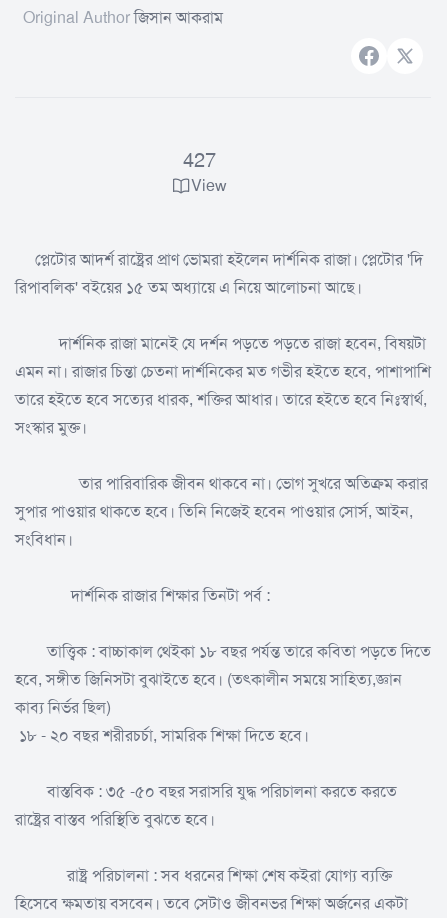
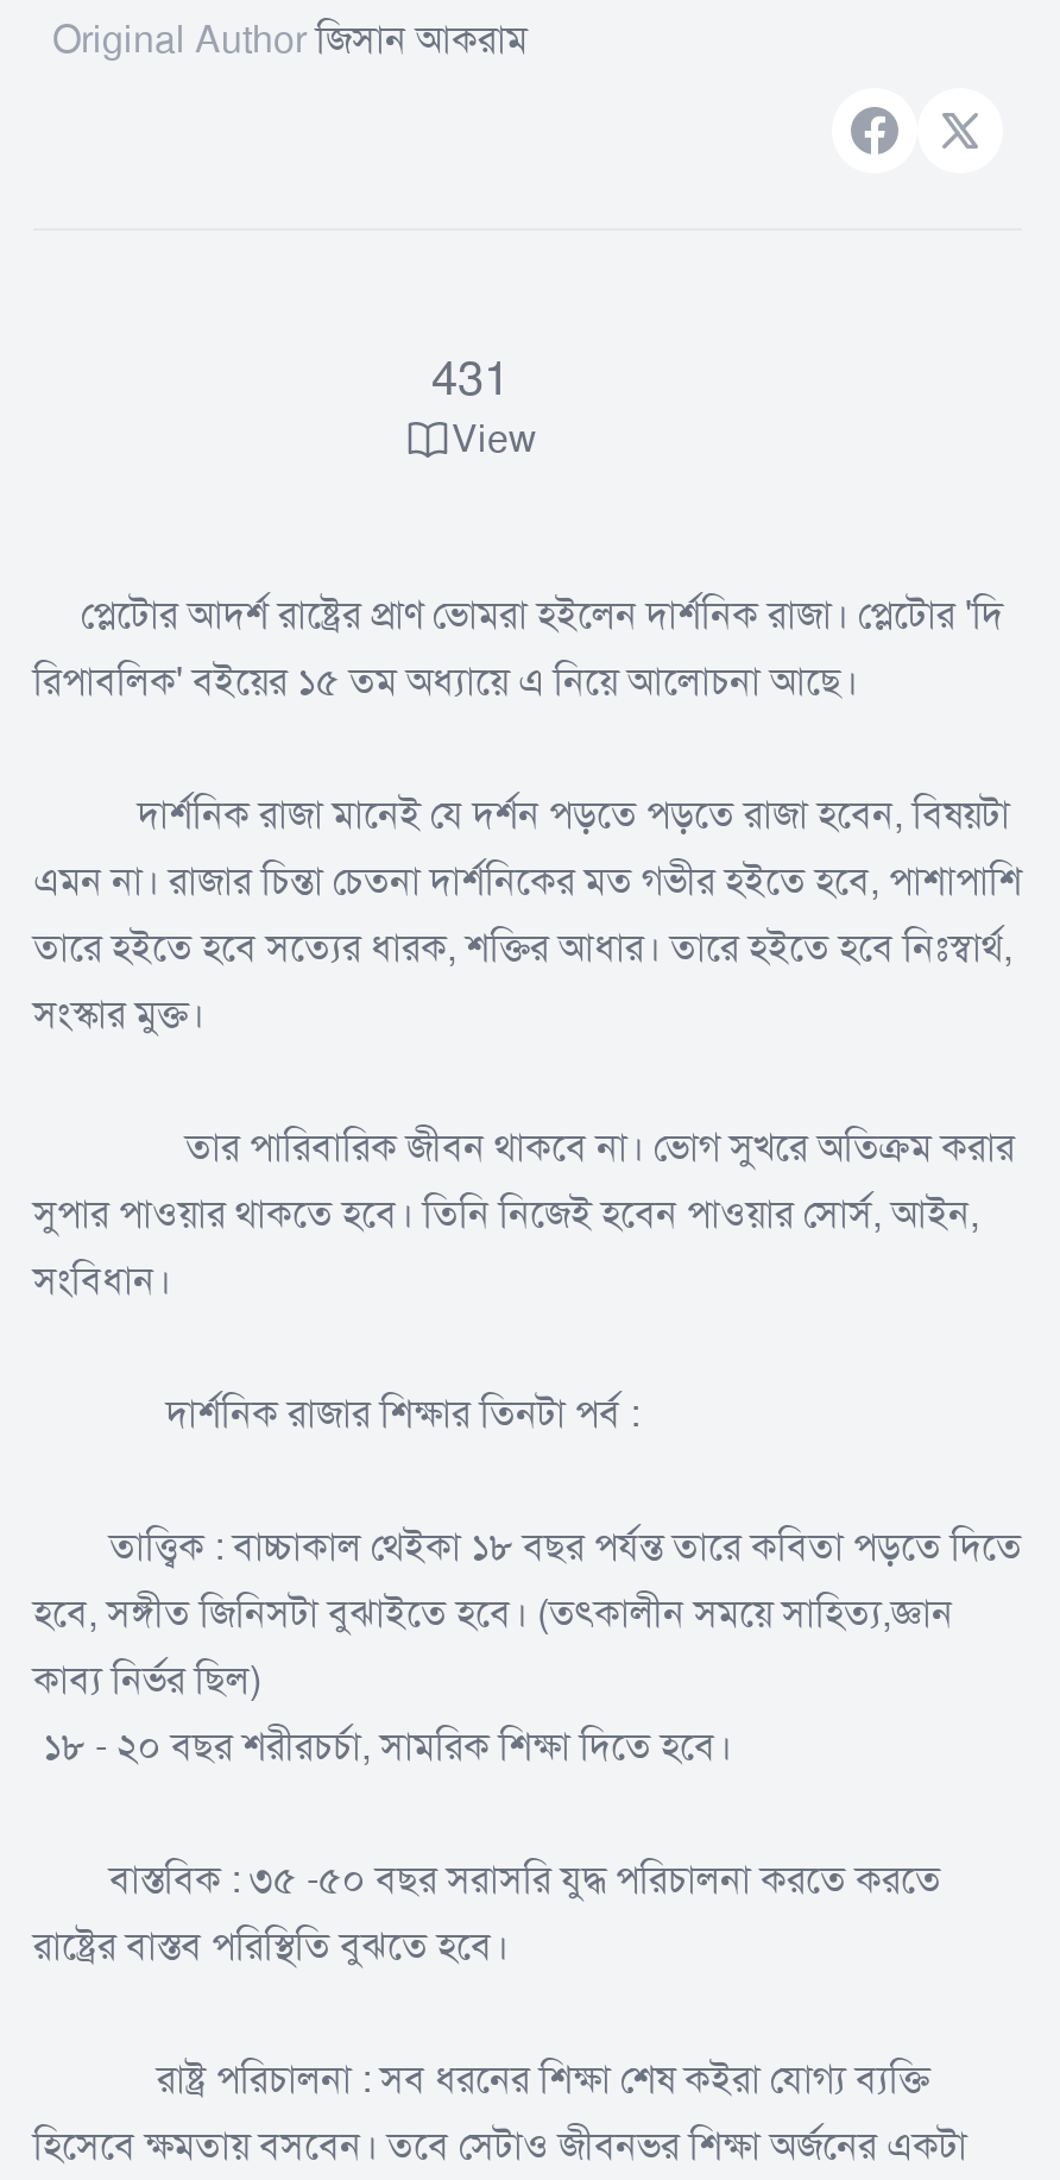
[182,147,215,173] 427 -> [431,347,510,409] 431

